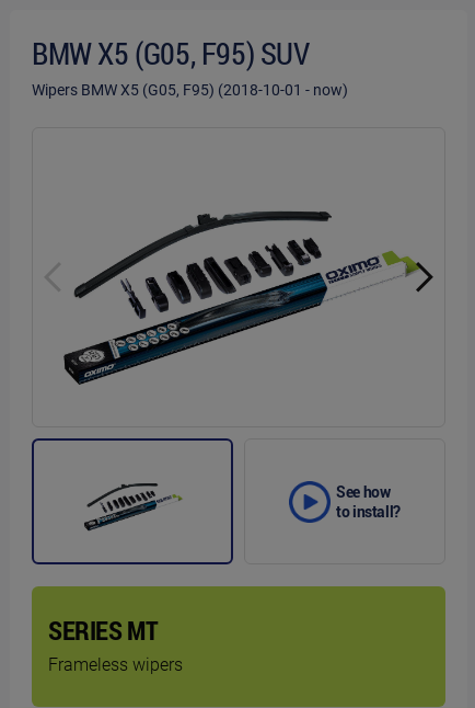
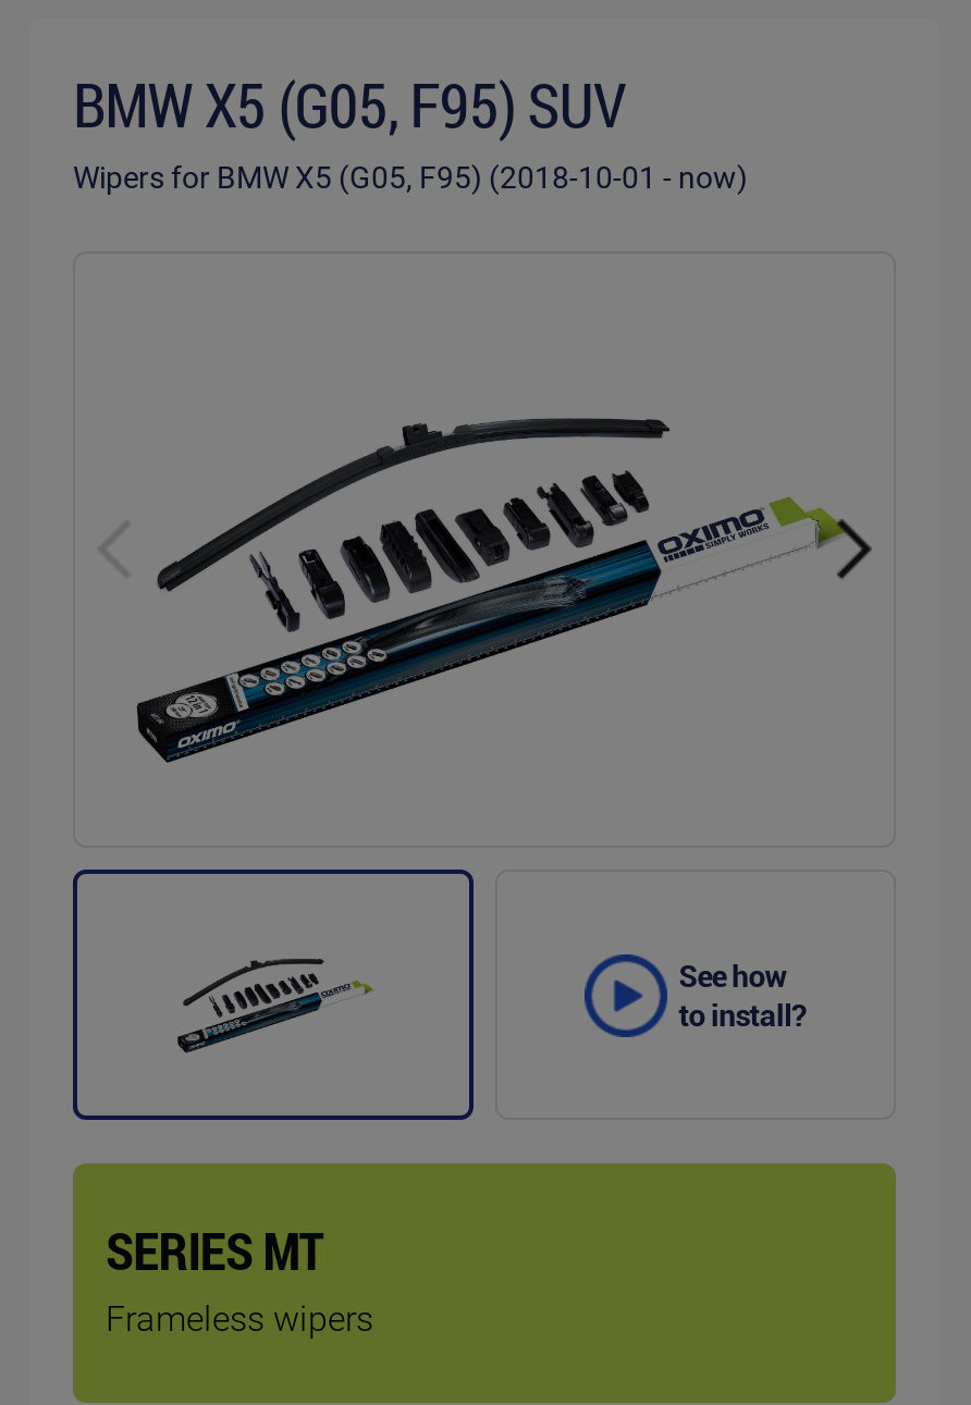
[32,81,348,99] Wipers BMW X5 (G05, F95) (2018-10-01 - now) -> [73,160,748,195] Wipers for BMW X5 (G05, F95) (2018-10-01 - now)

